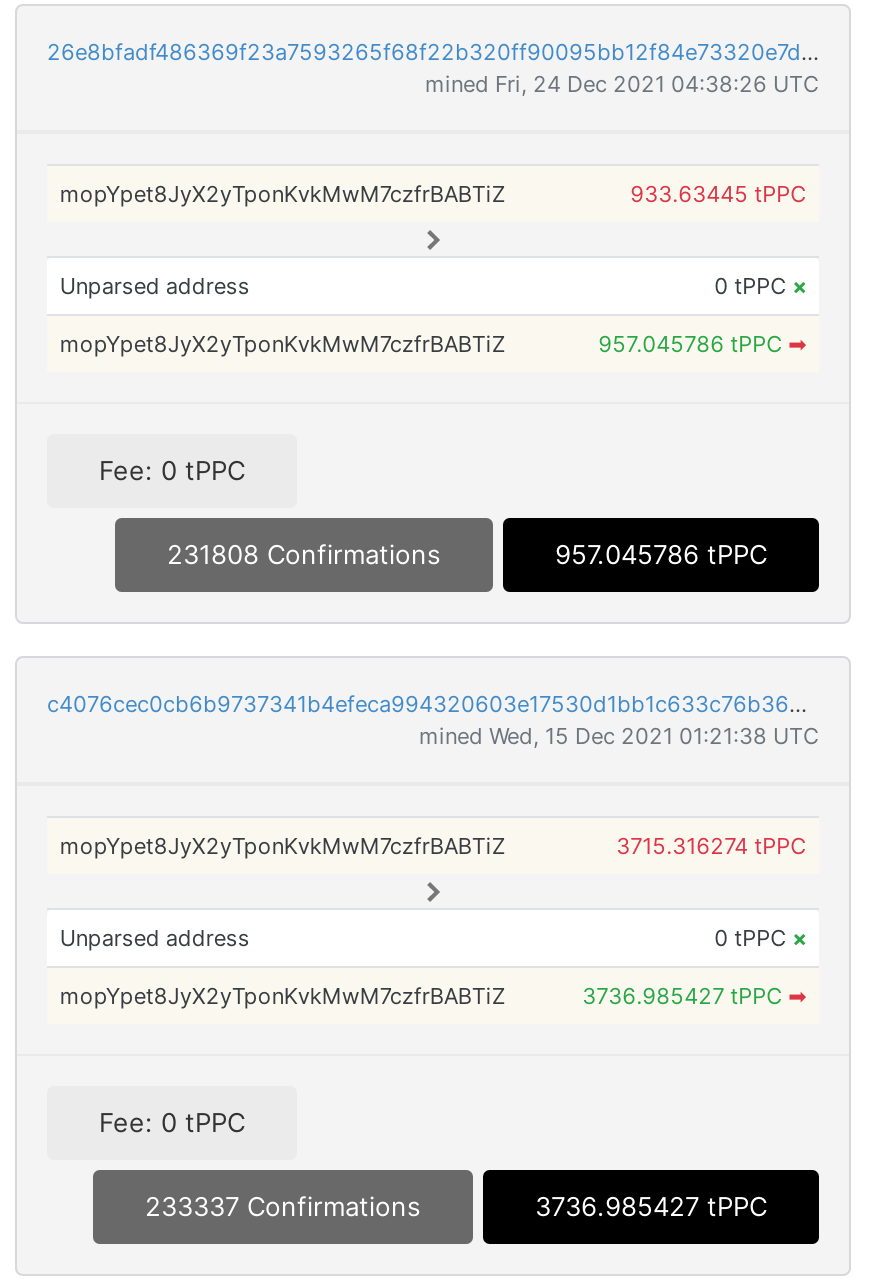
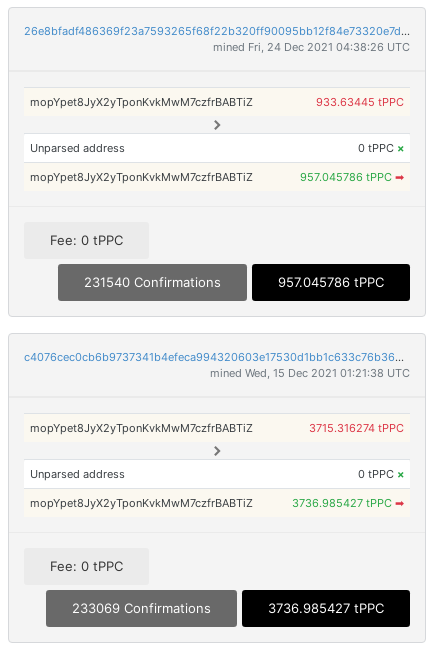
[167,538,441,570] 231808 Confirmations -> [84,274,221,290] 231540 Confirmations
[145,1190,421,1222] 233337 Confirmations -> [72,600,211,616] 233069 Confirmations

